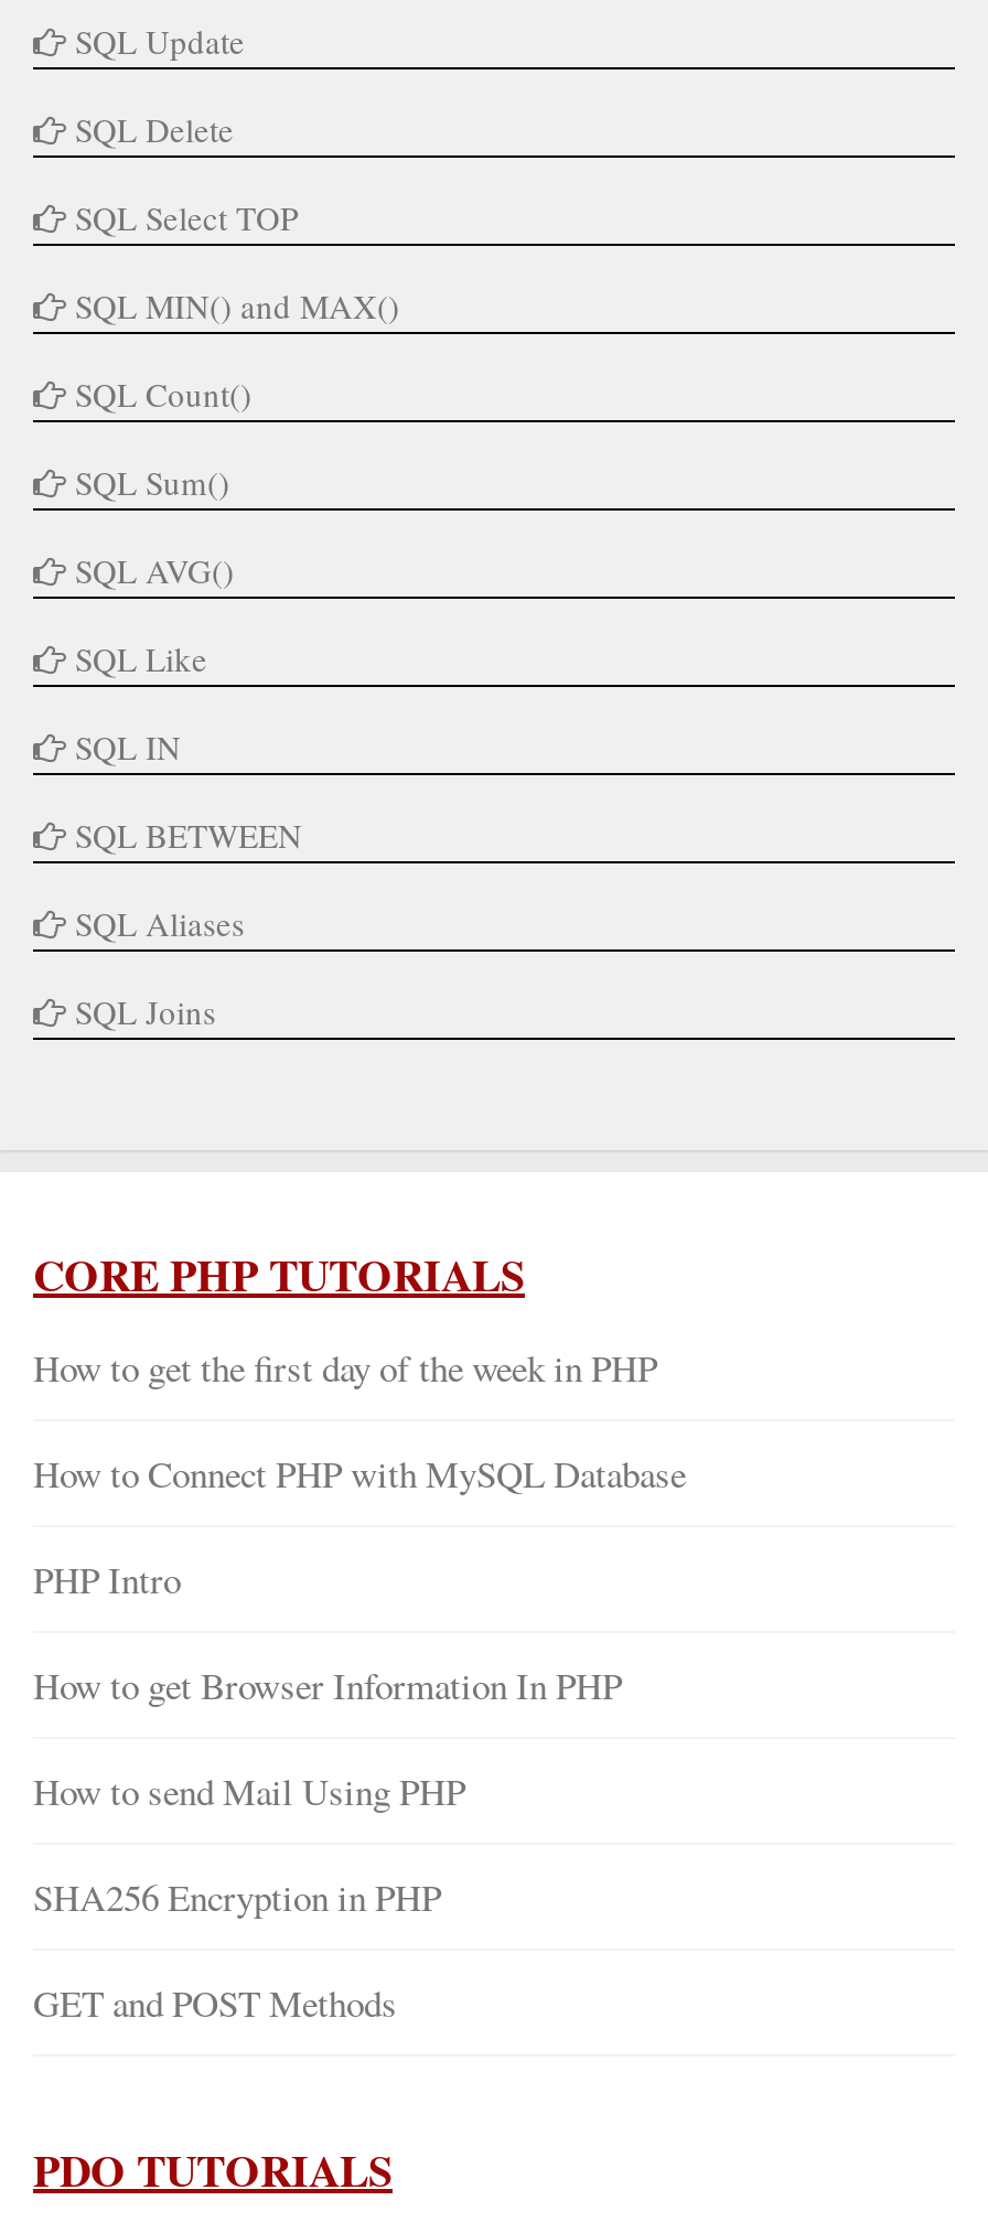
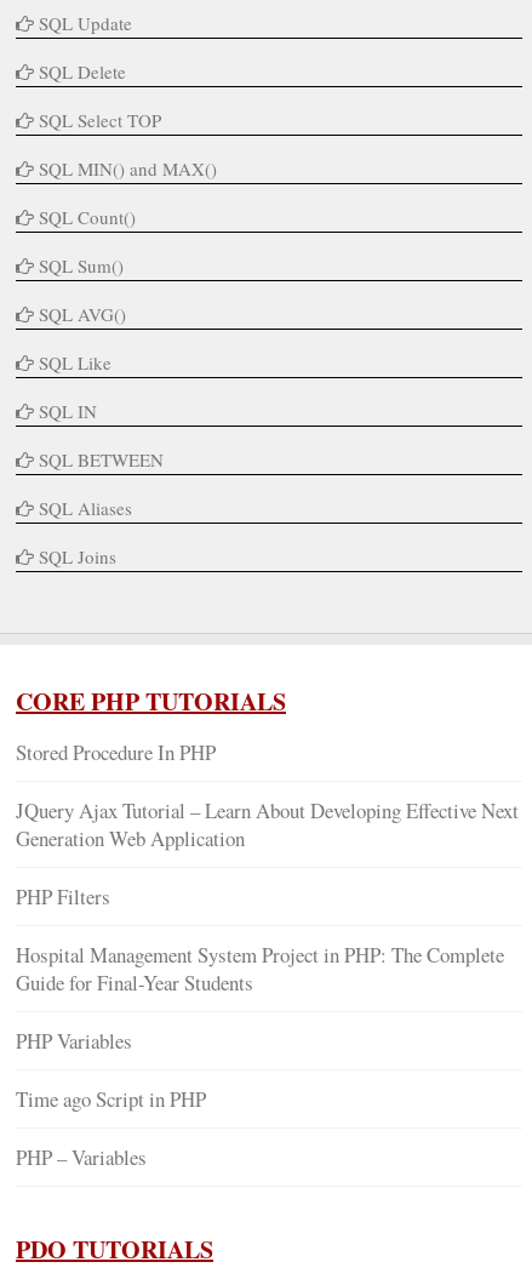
[33,1341,657,1392] How to get the first day of the week in PHP -> [16,738,216,766] Stored Procedure In PHP
[33,1447,686,1498] How to Connect PHP with MySQL Database -> [16,797,519,852] JQuery Ajax Tutorial – Learn About Developing Effective Next | Generation Web Application
[33,1553,181,1604] PHP Intro -> [16,883,110,911] PHP Filters
[33,1659,622,1709] How to get Browser Information In PHP -> [16,941,504,997] Hospital Management System Project in PHP: The Complete | Guide for Final-Year Students
[33,1765,465,1815] How to send Mail Using PHP -> [16,1027,132,1055] PHP Variables
[33,1870,441,1921] SHA256 Encryption in PHP -> [16,1085,206,1113] Time ago Script in PHP
[33,1976,397,2027] GET and POST Methods -> [16,1143,147,1171] PHP – Variables

